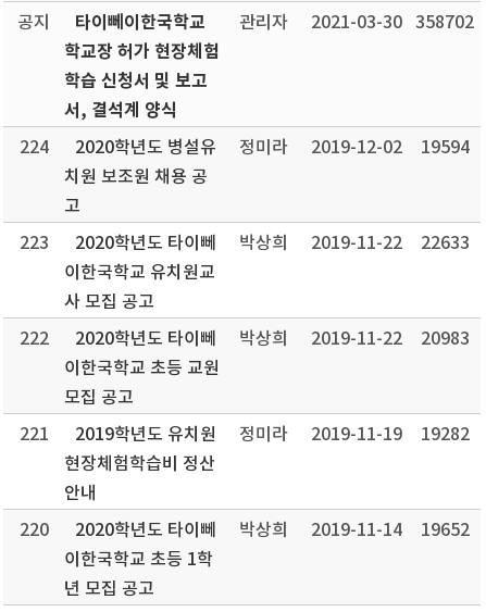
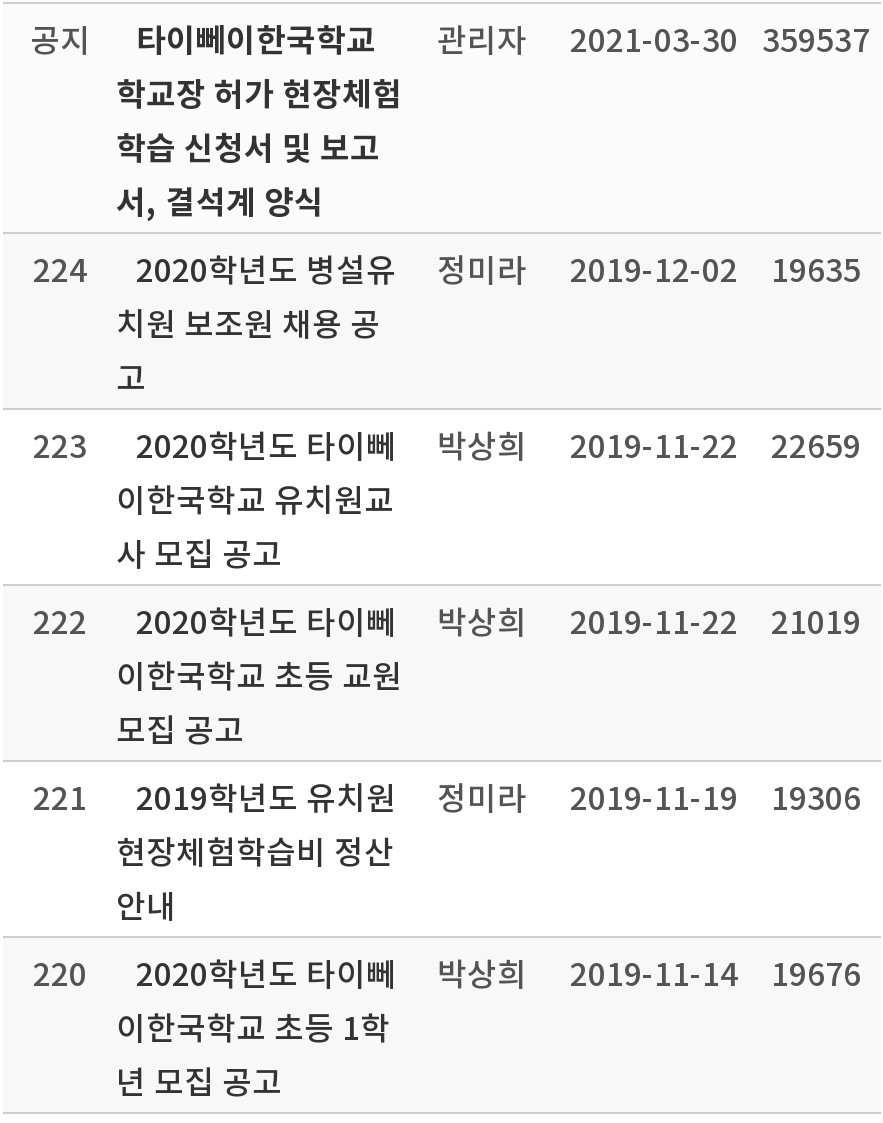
[18,12,475,34] 공지 타이뻬이한국학교 관리자 2021-03-30 358702 -> [30,22,870,62] 공지 타이뻬이한국학교 관리자 2021-03-30 359537
[20,138,470,158] 224 2020학년도 병설유 정미라 2019-12-02 19594 -> [33,254,861,290] 224 2020학년도 병설유 정미라 2019-12-02 19635
[20,234,470,253] 223 2020학년도 타이뻬 박상희 2019-11-22 22633 -> [33,430,861,466] 223 2020학년도 타이뻬 박상희 2019-11-22 22659
[20,329,470,349] 222 2020학년도 타이뻬 박상희 2019-11-22 20983 -> [33,606,861,642] 222 2020학년도 타이뻬 박상희 2019-11-22 21019
[20,425,470,445] 221 2019학년도 유치원 정미라 2019-11-19 19282 -> [33,782,861,818] 221 2019학년도 유치원 정미라 2019-11-19 19306
[20,521,470,540] 220 2020학년도 타이뻬 박상희 2019-11-14 19652 -> [33,958,861,994] 220 2020학년도 타이뻬 박상희 2019-11-14 19676

